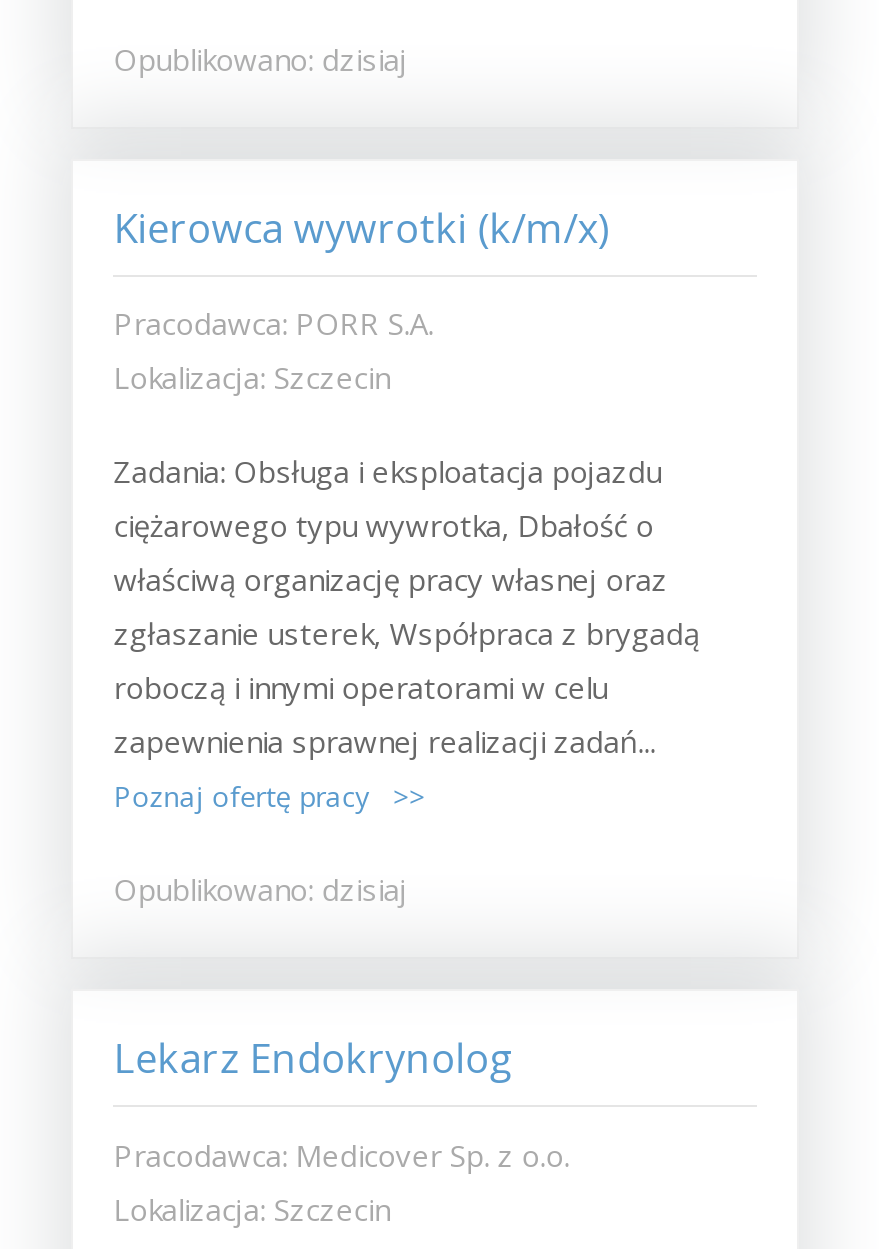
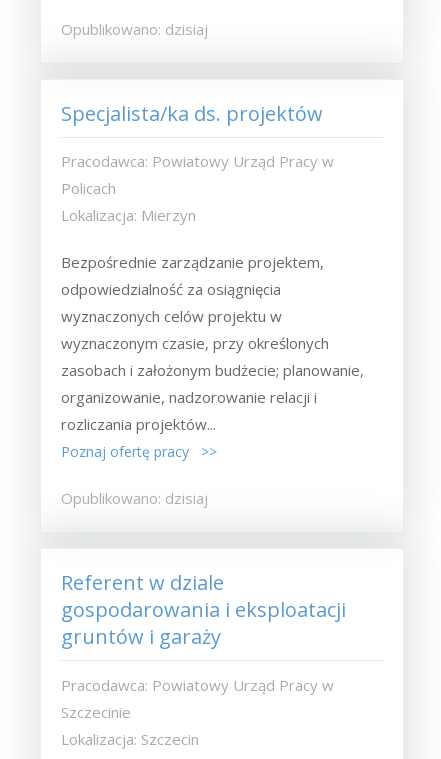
[113,200,609,254] Kierowca wywrotki (k/m/x) -> [61,99,323,126] Specjalista/ka ds. projektów
[113,303,433,397] Pracodawca: PORR S.A. | Lokalizacja: Szczecin -> [61,151,334,225] Pracodawca: Powiatowy Urząd Pracy w | Policach | Lokalizacja: Mierzyn
[113,451,699,761] Zadania: Obsługa i eksploatacja pojazdu | ciężarowego typu wywrotka, Dbałość o | właściwą organizację pracy własnej oraz | zgłaszanie usterek, Współpraca z brygadą | roboczą i innymi operatorami w celu | zapewnienia sprawnej realizacji zadań... -> [61,252,364,434] Bezpośrednie zarządzanie projektem, | odpowiedzialność za osiągnięcia | wyznaczonych celów projektu w | wyznaczonym czasie, przy określonych | zasobach i założonym budżecie; planowanie, | organizowanie, nadzorowanie relacji i | rozliczania projektów...
[113,1031,513,1085] Lekarz Endokrynolog -> [61,569,346,650] Referent w dziale | gospodarowania i eksploatacji | gruntów i garaży
[113,1134,569,1174] Pracodawca: Medicover Sp. z o.o. -> [61,674,334,721] Pracodawca: Powiatowy Urząd Pracy w | Szczecinie

